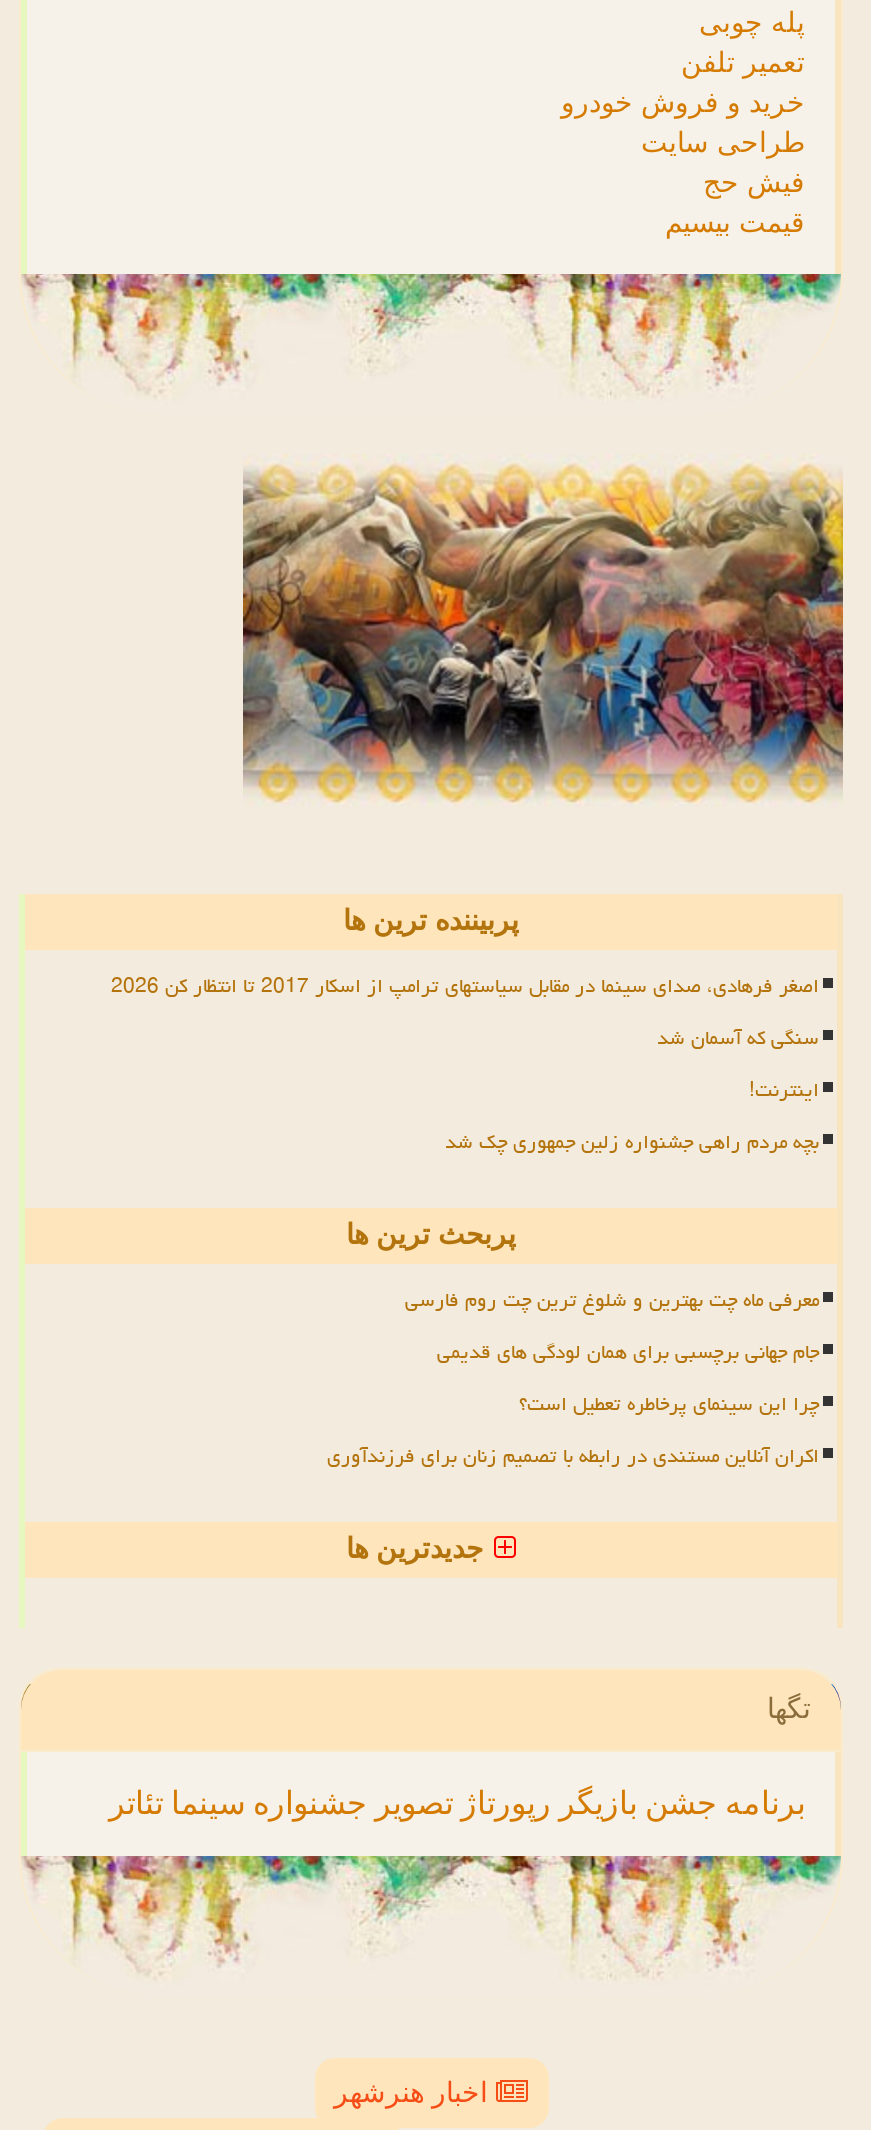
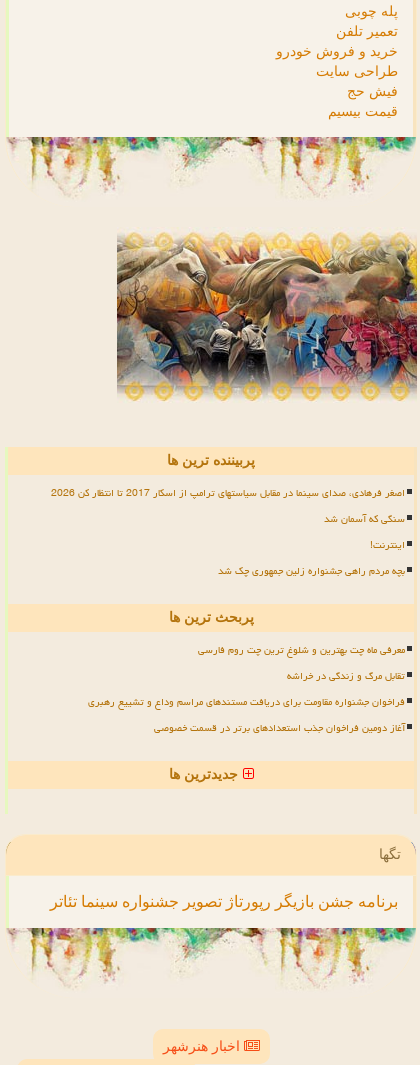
[327,1332,819,1476] جام جهانی برچسبی برای همان لودگی های قدیمی | چرا این سینمای پرخاطره تعطیل است؟ | اکران آنلاین مستندی در رابطه با تصمیم زنان برای فرزندآوری -> [88,666,405,738] تقابل مرگ و زندگی در خراشه | فراخوان جشنواره مقاومت برای دریافت مستندهای مراسم وداع و تشییع رهبری | آغاز دومین فراخوان جذب استعدادهای برتر در قسمت خصوصی

